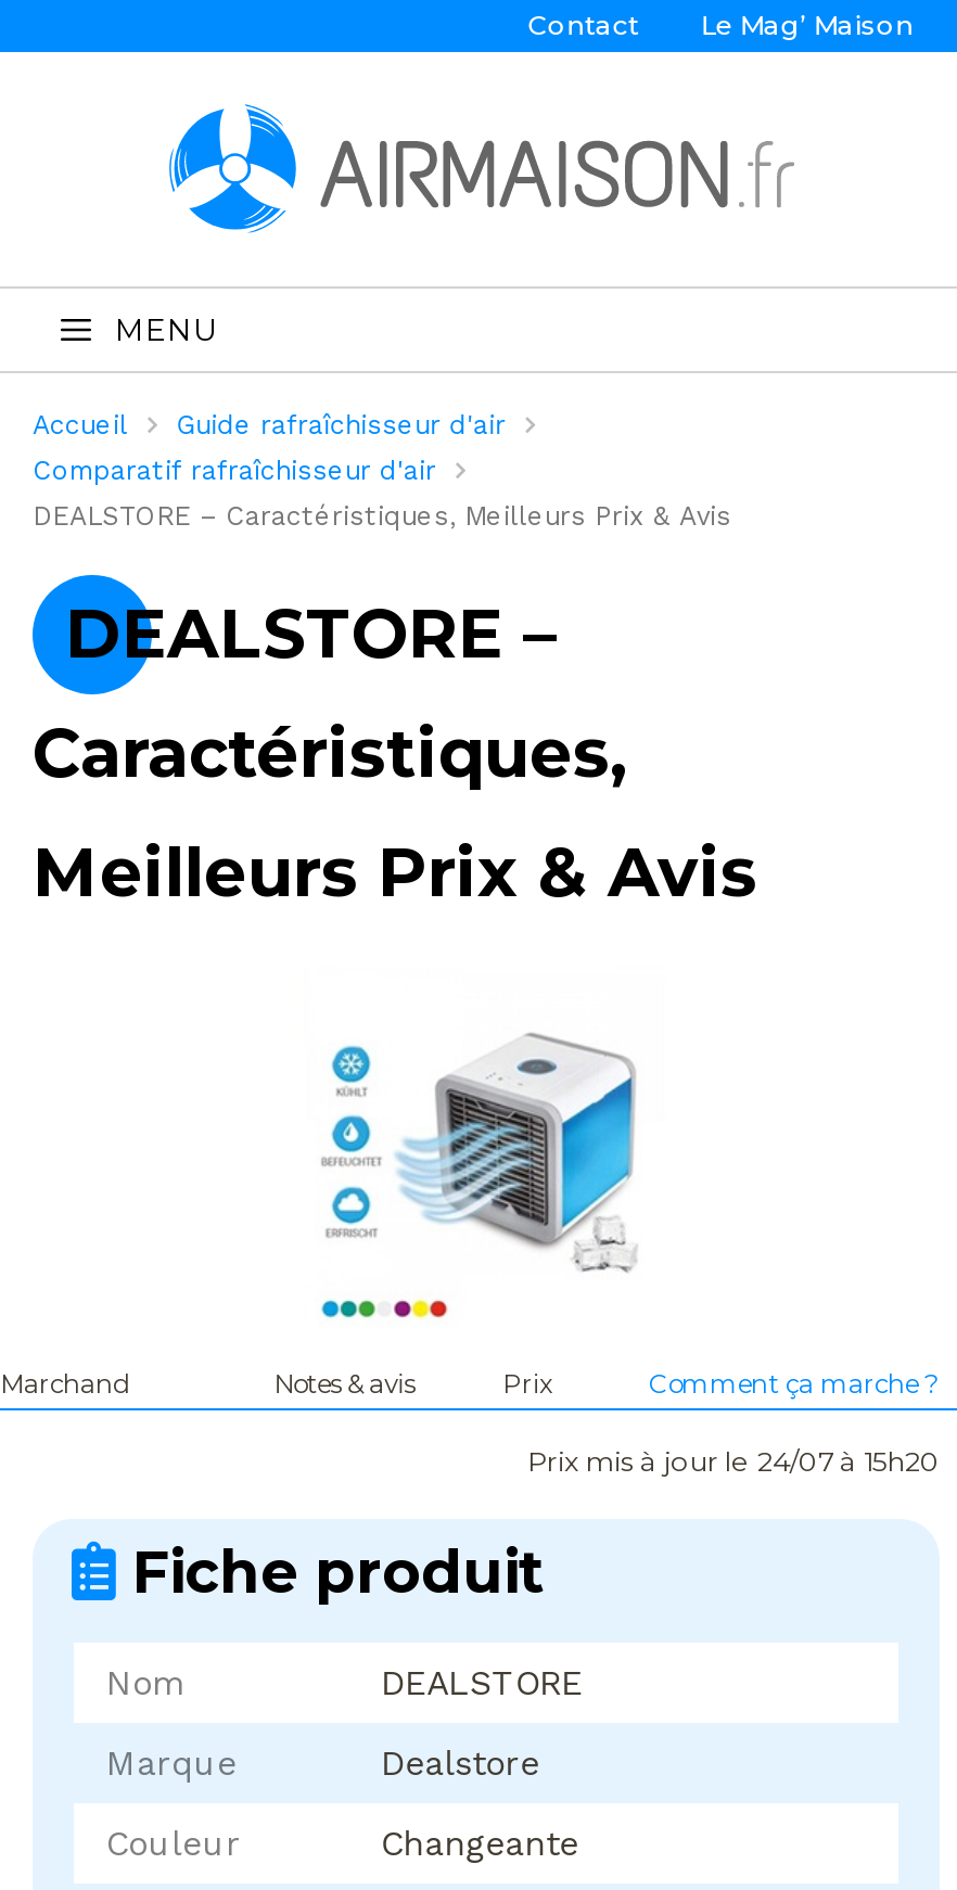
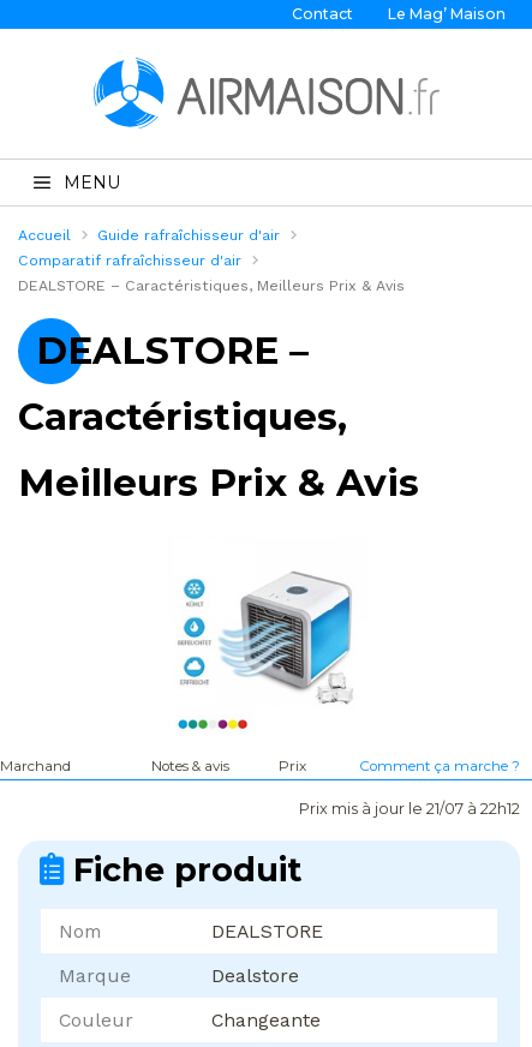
[527,1445,940,1477] Prix mis à jour le 24/07 à 15h20 -> [299,799,520,817] Prix mis à jour le 21/07 à 22h12

